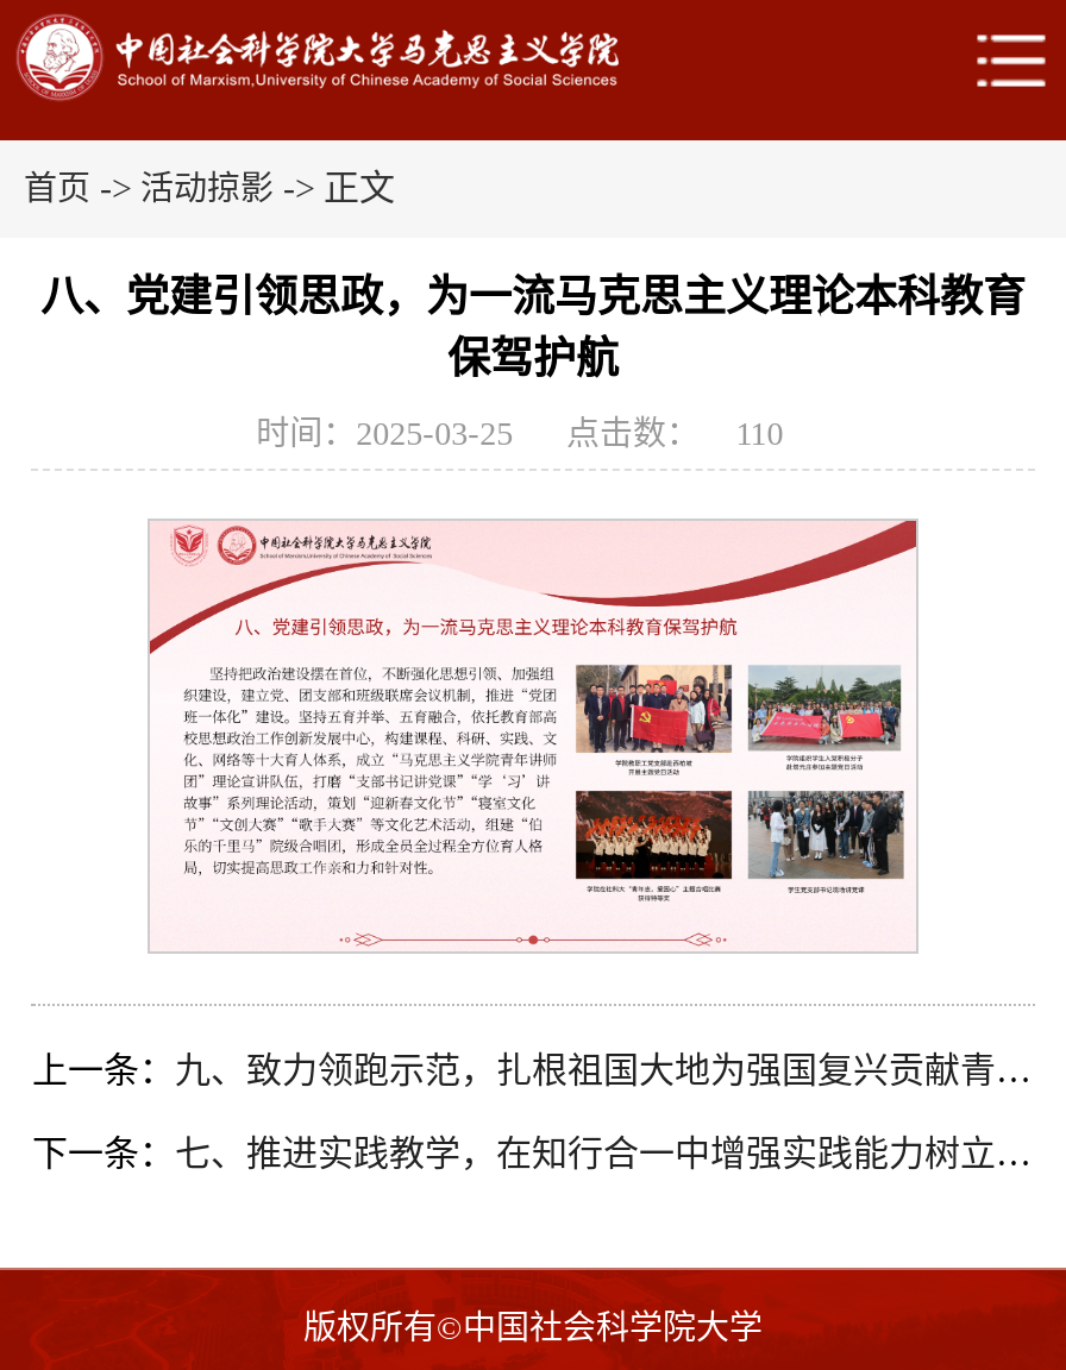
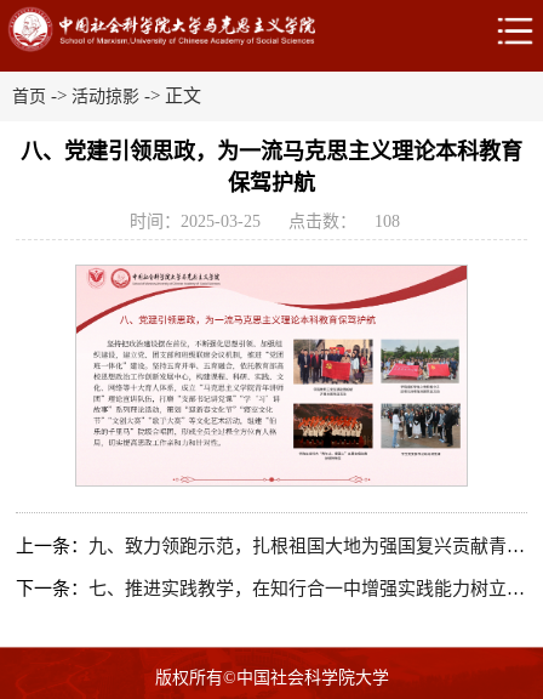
[256,416,783,452] 时间：2025-03-25 点击数： 110 -> [130,212,400,231] 时间：2025-03-25 点击数： 108

